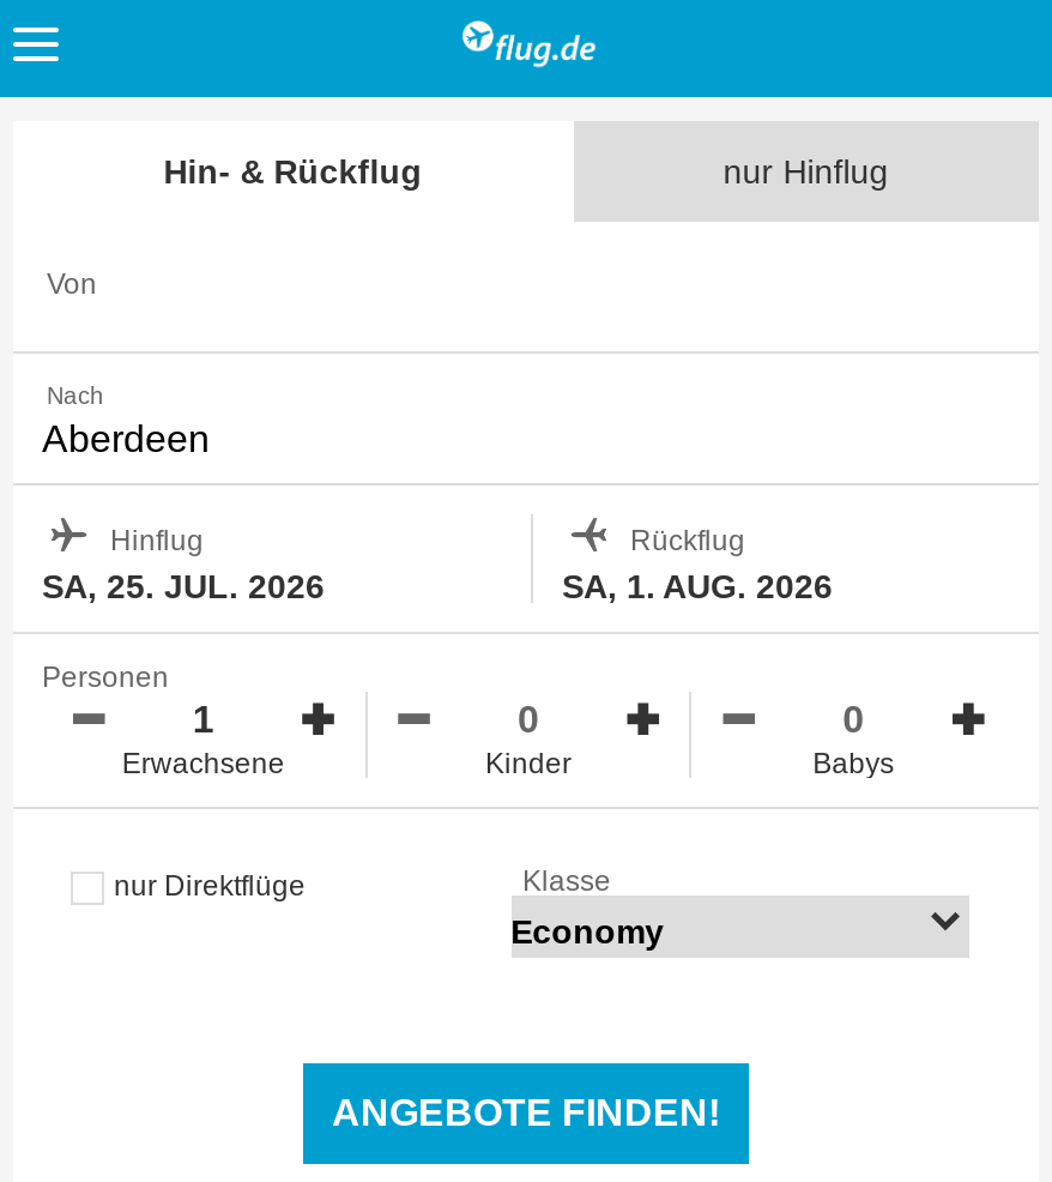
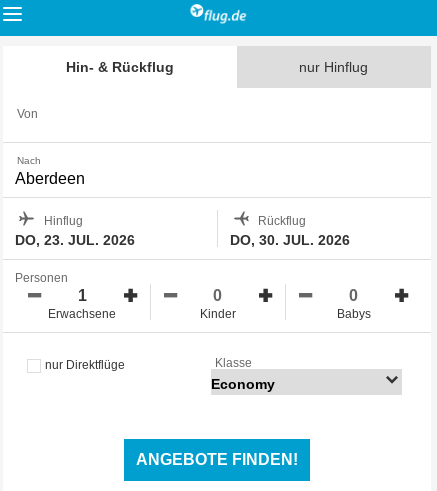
[42,566,325,604] SA, 25. JUL. 2026 -> [15,231,135,247] DO, 23. JUL. 2026
[562,566,833,604] SA, 1. AUG. 2026 -> [229,231,349,247] DO, 30. JUL. 2026

